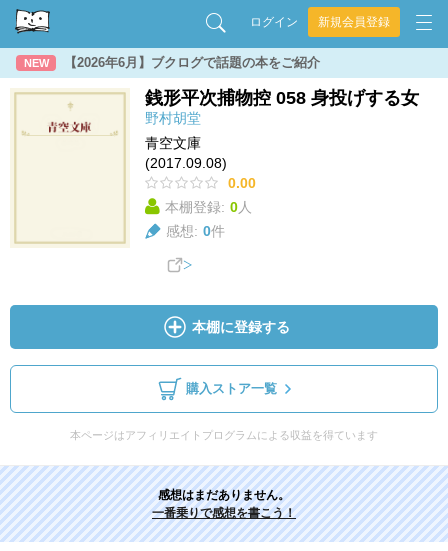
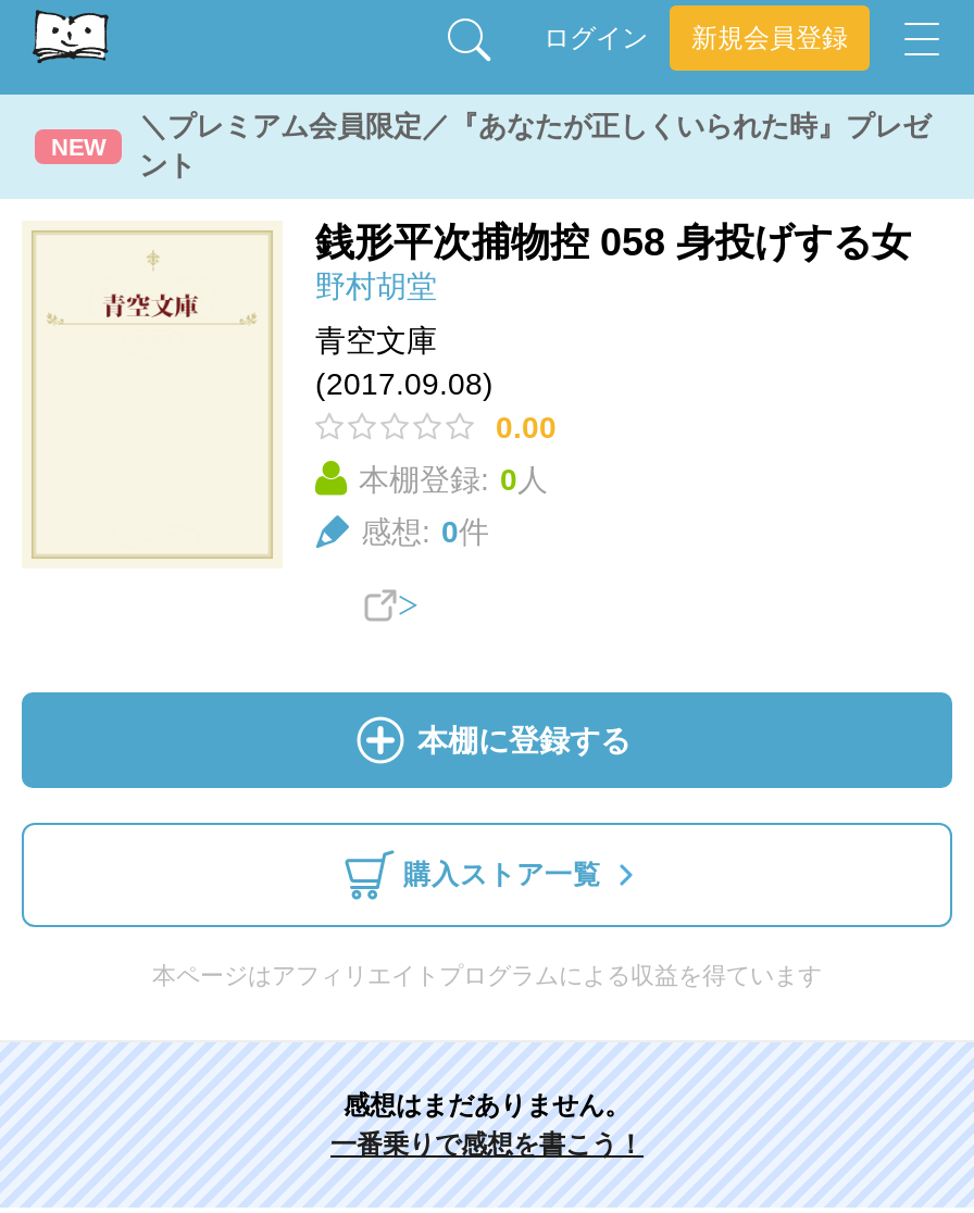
[64,55,320,70] 【2026年6月】ブクログで話題の本をご紹介 -> [139,110,931,182] ＼プレミアム会員限定／『あなたが正しくいられた時』プレゼ | ント

